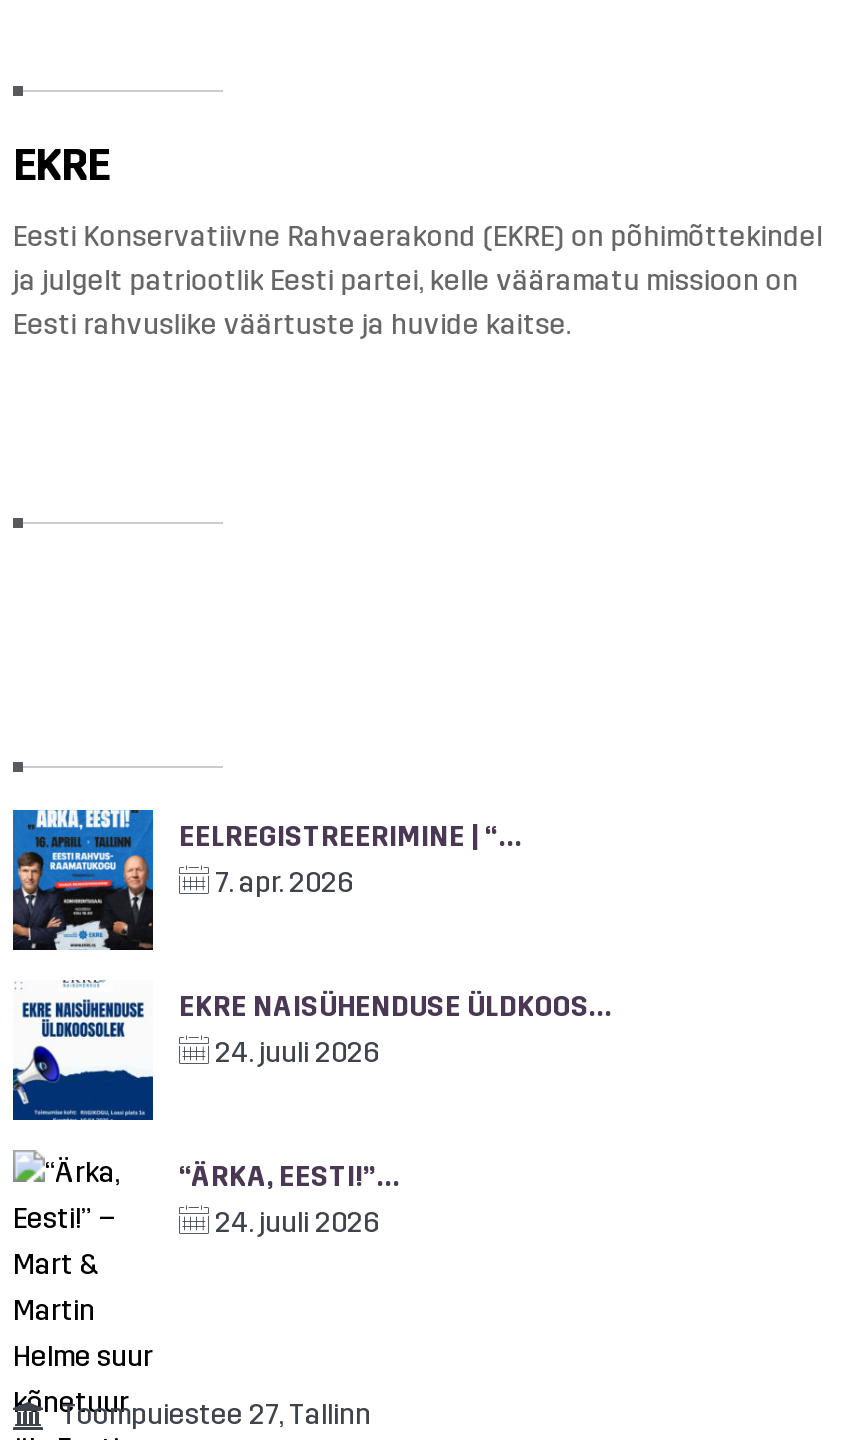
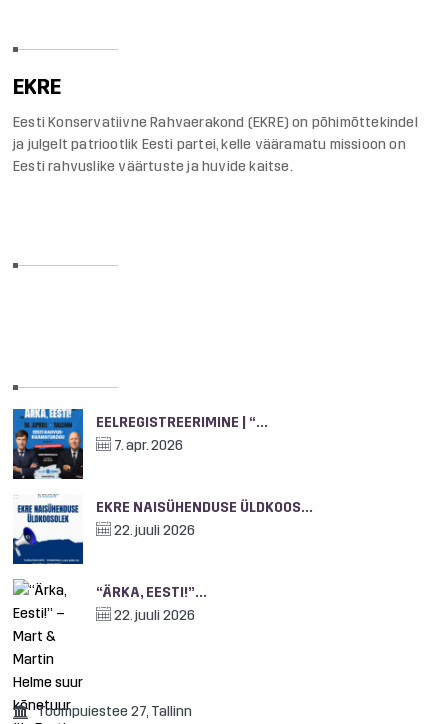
[209,1036,379,1070] 24. juuli 2026 -> [111,522,195,539] 22. juuli 2026
[209,1206,379,1240] 24. juuli 2026 -> [111,607,195,624] 22. juuli 2026

